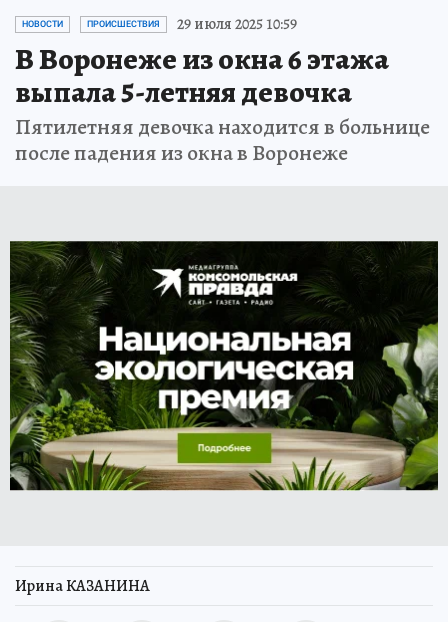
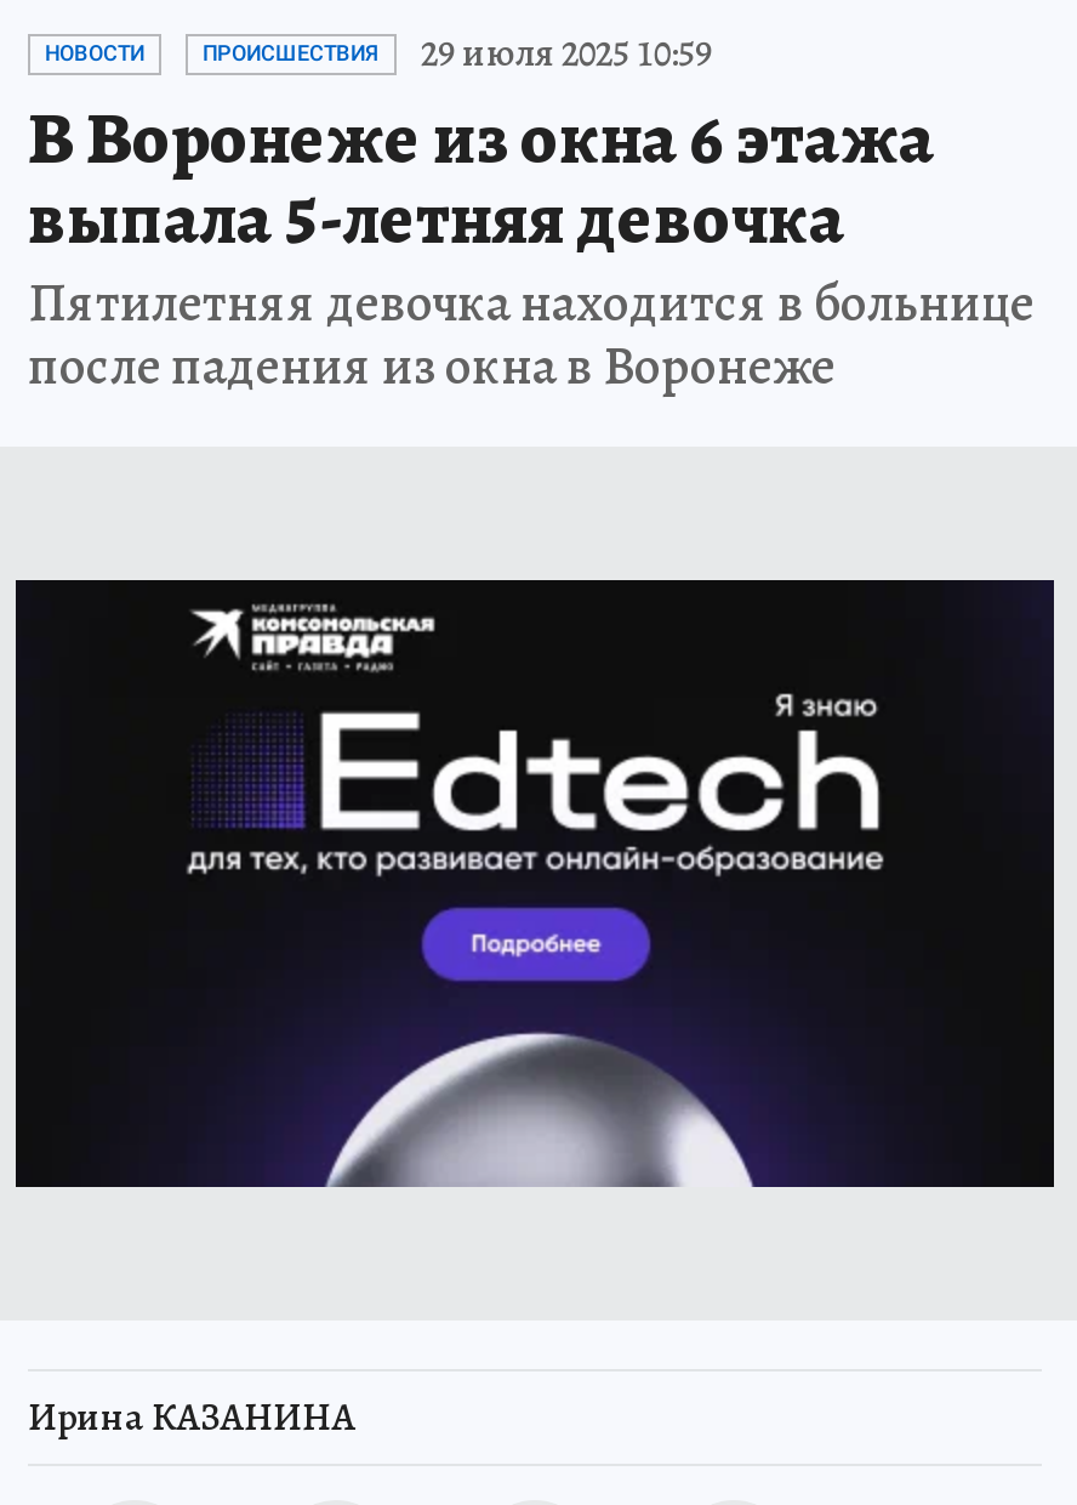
[9,241,439,491] [image] -> [13,578,1056,1189] [image]

